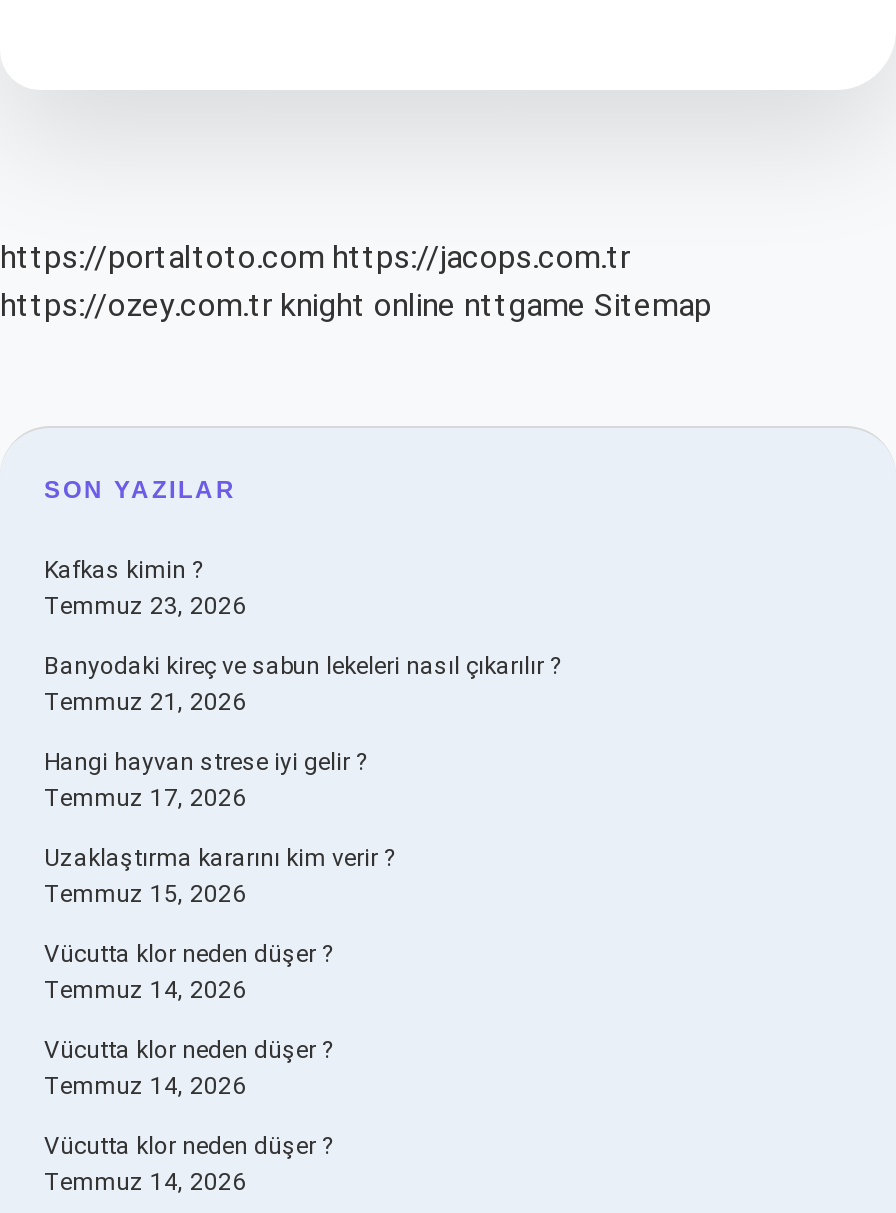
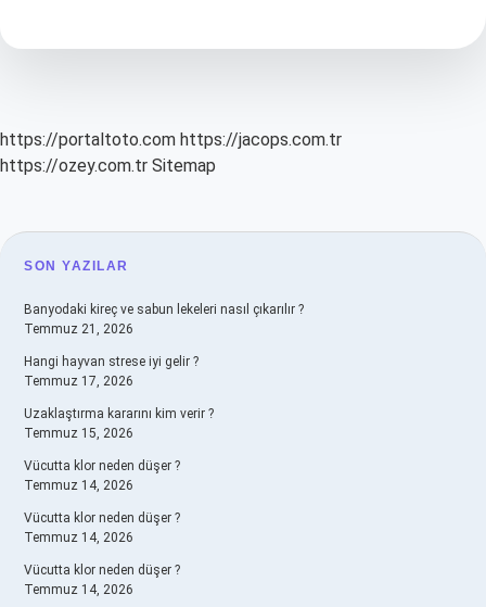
[0,286,712,324] https://ozey.com.tr knight online nttgame Sitemap -> [0,155,216,176] https://ozey.com.tr Sitemap
[44,556,246,620] Kafkas kimin ? | Temmuz 23, 2026 -> none

